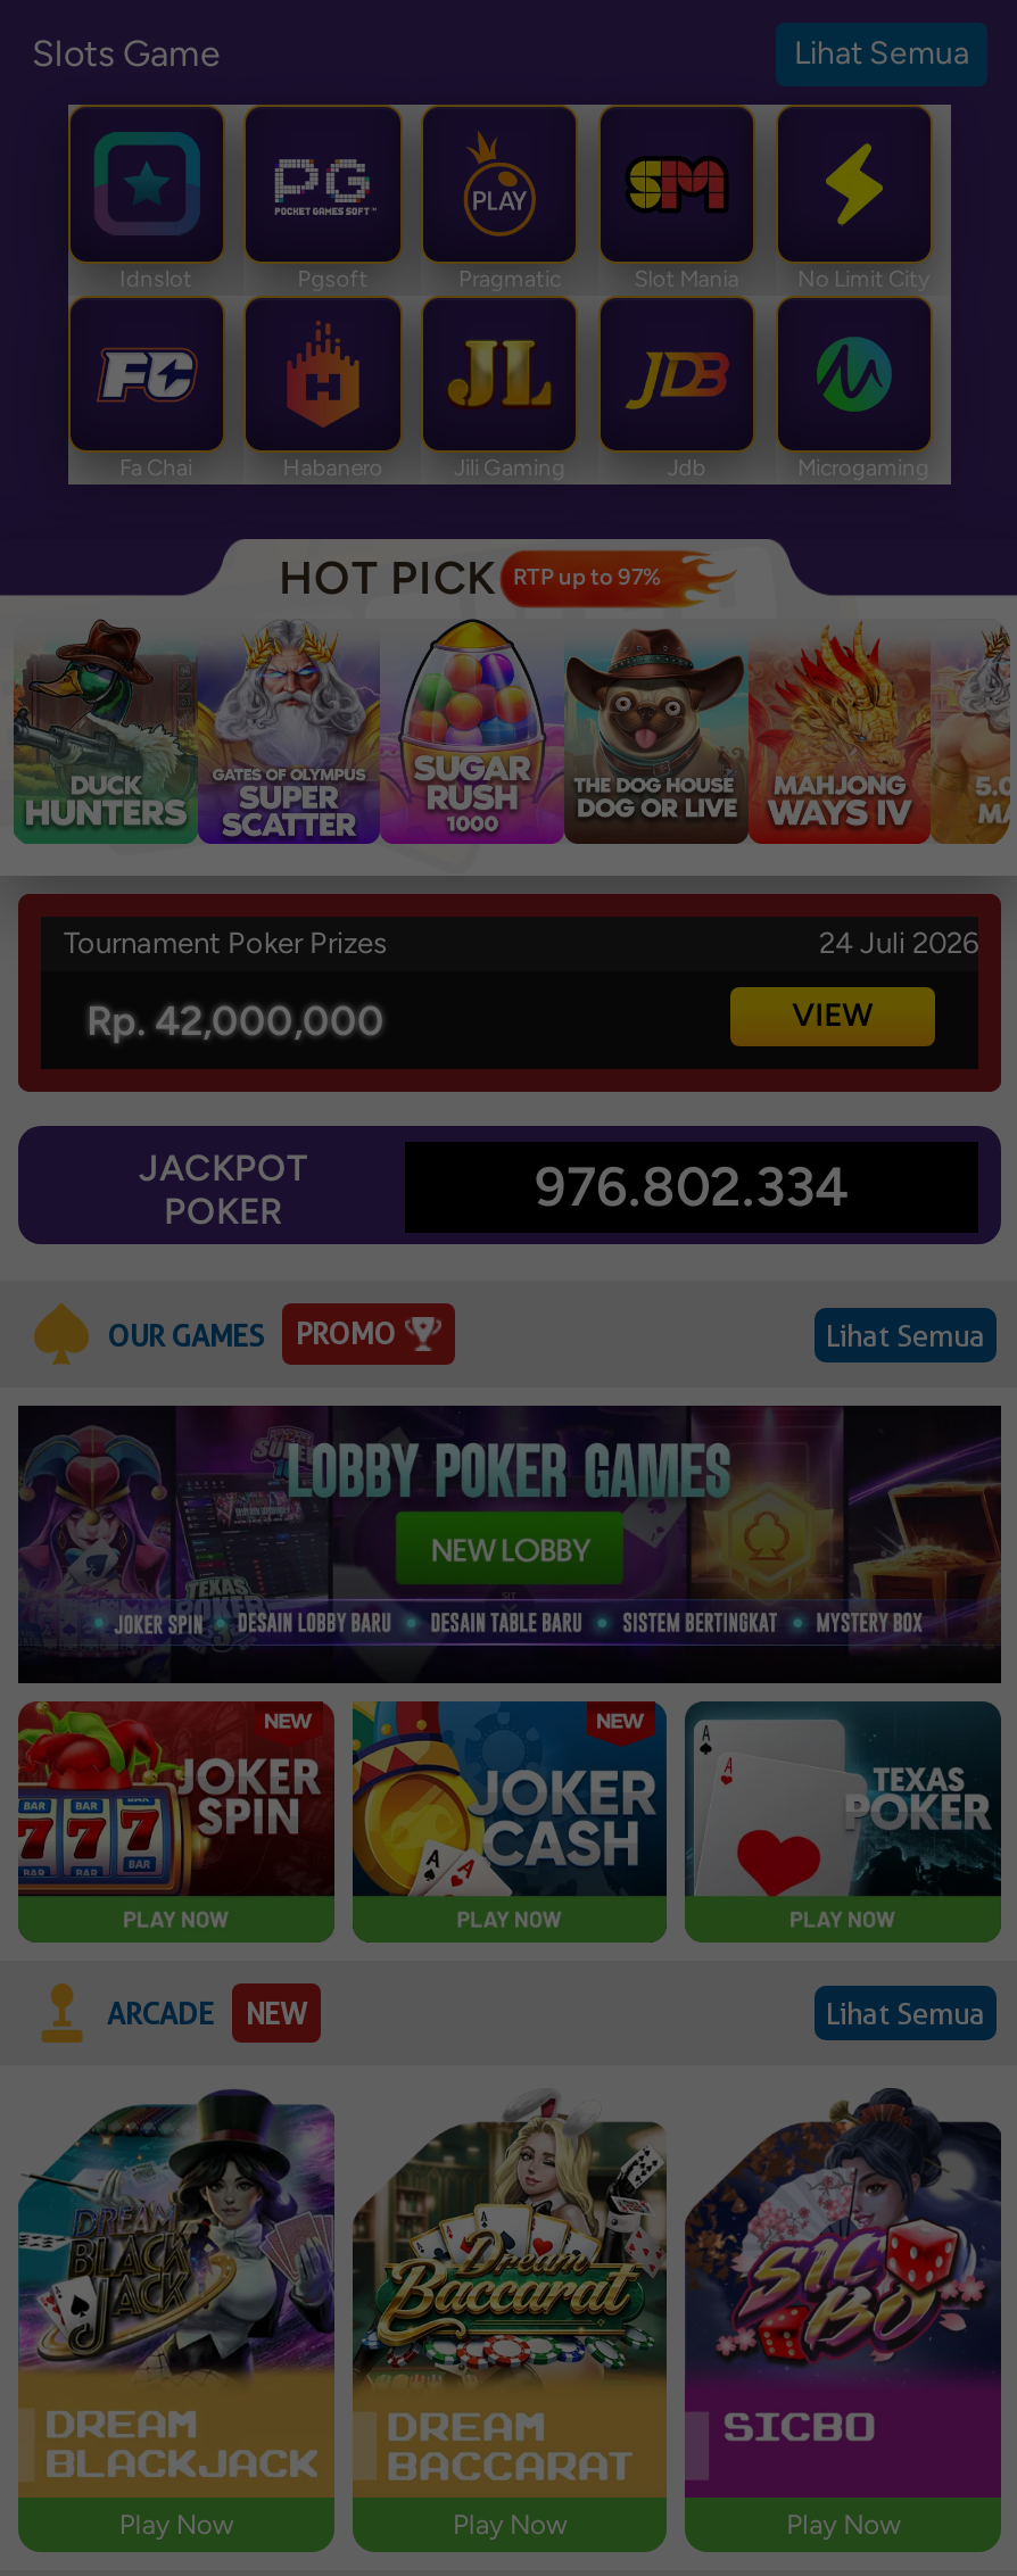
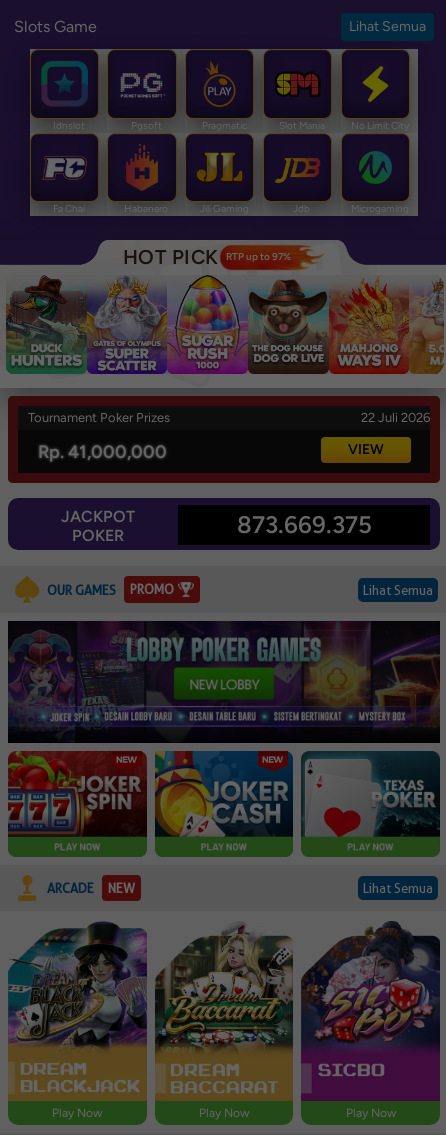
[819,927,978,961] 24 Juli 2026 -> [361,410,430,425] 22 Juli 2026
[86,996,385,1046] Rp. 42,000,000 -> [38,441,167,463] Rp. 41,000,000
[535,1154,849,1220] 976.802.334 -> [236,510,371,539] 873.669.375

